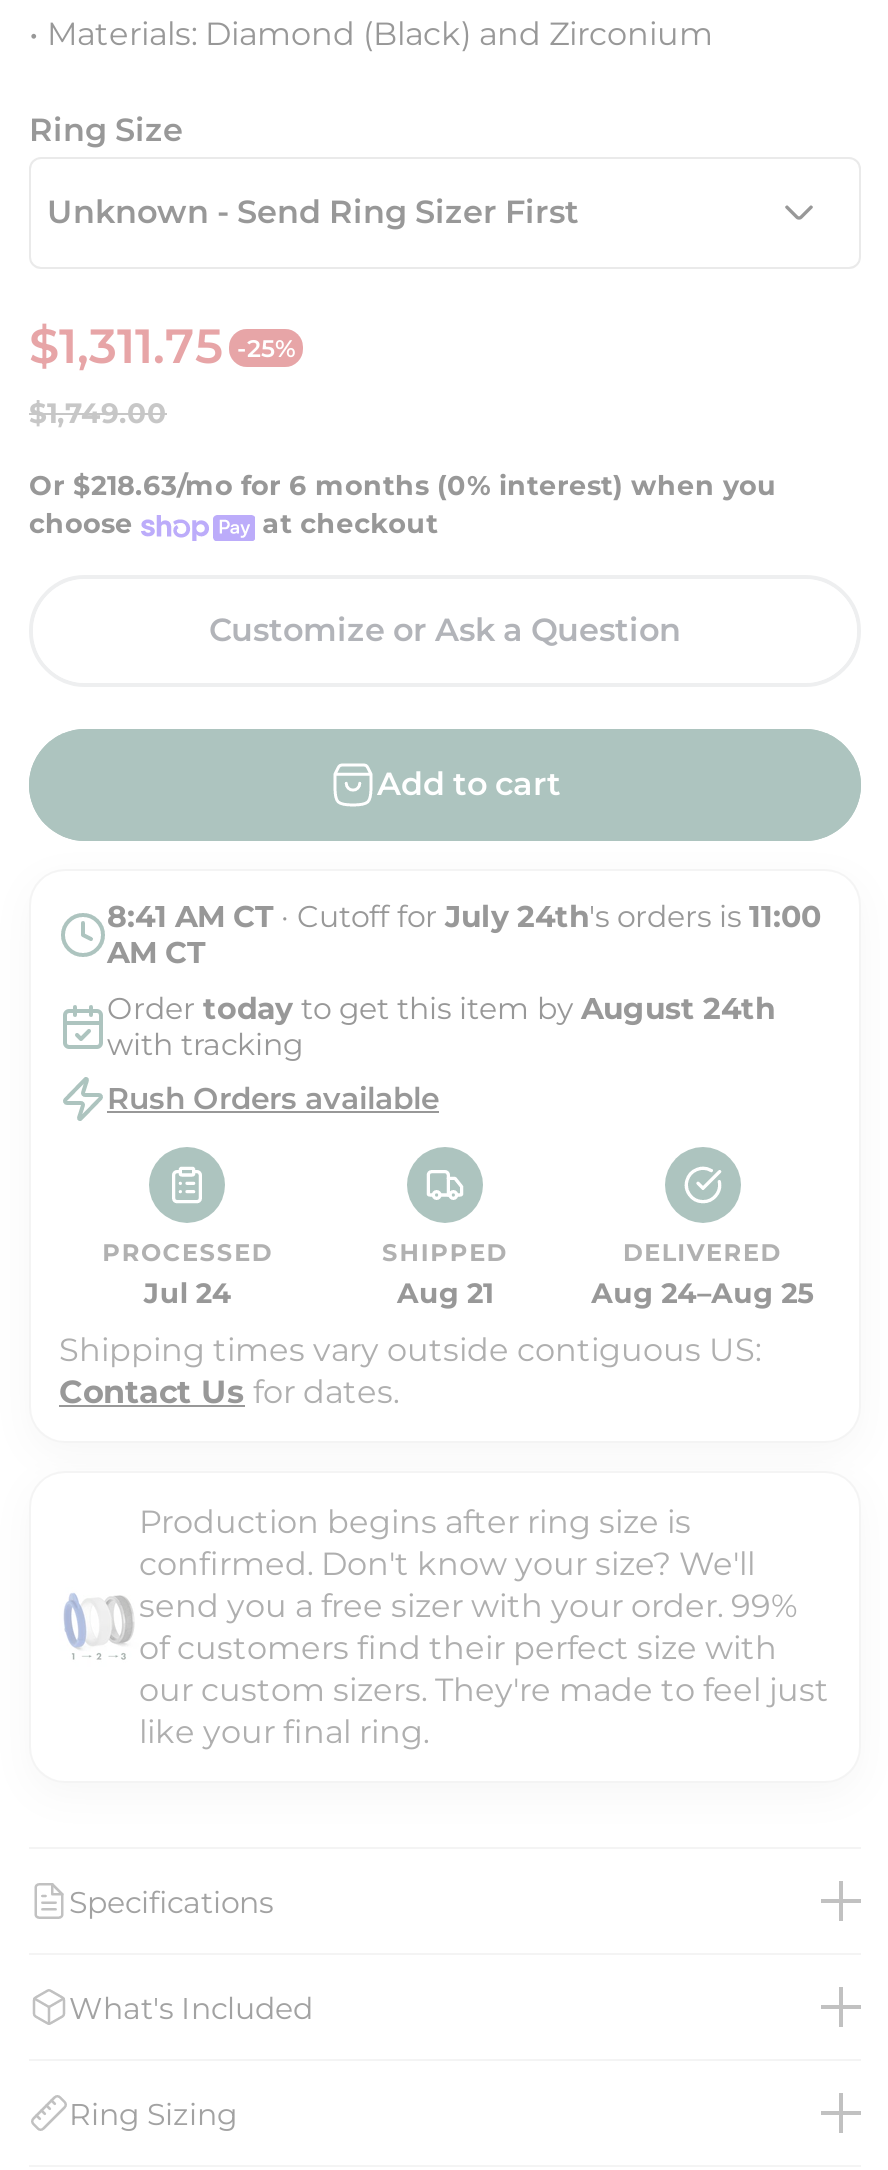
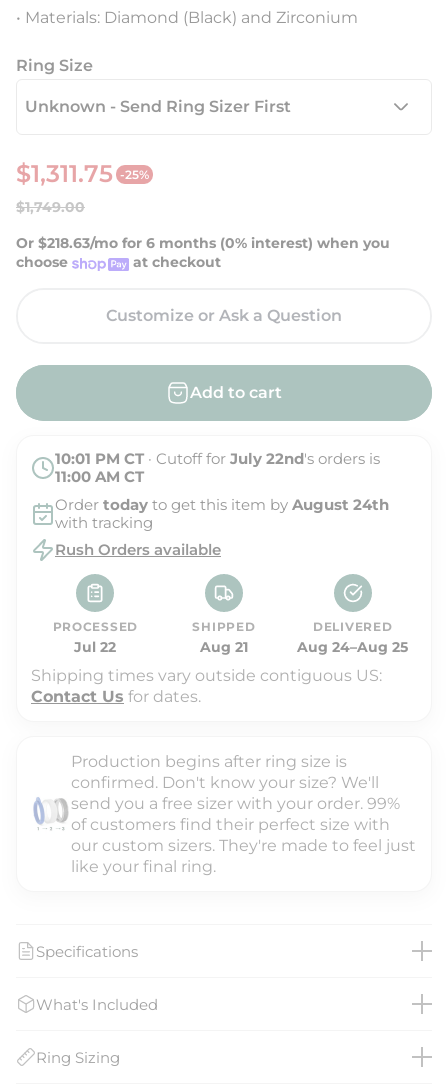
[107,897,821,971] 8:41 AM CT · Cutoff for July 24th's orders is 11:00 | AM CT -> [55,449,380,486] 10:01 PM CT · Cutoff for July 22nd's orders is | 11:00 AM CT
[144,1275,232,1311] Jul 24 -> [74,638,116,656] Jul 22

